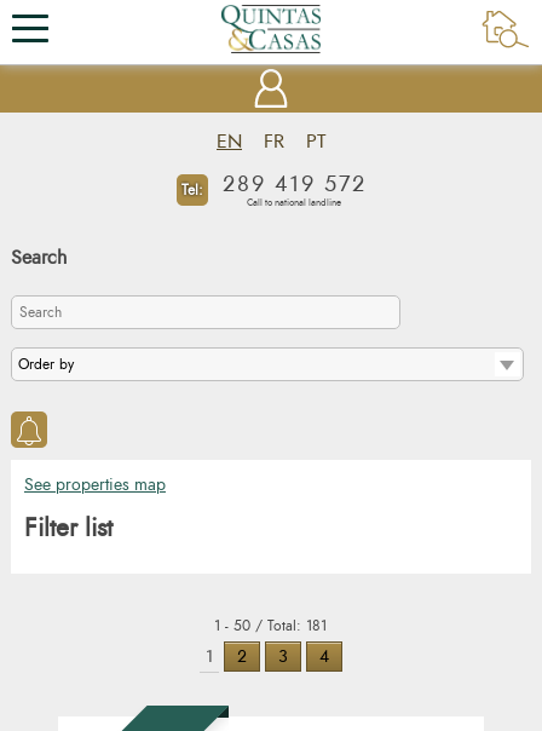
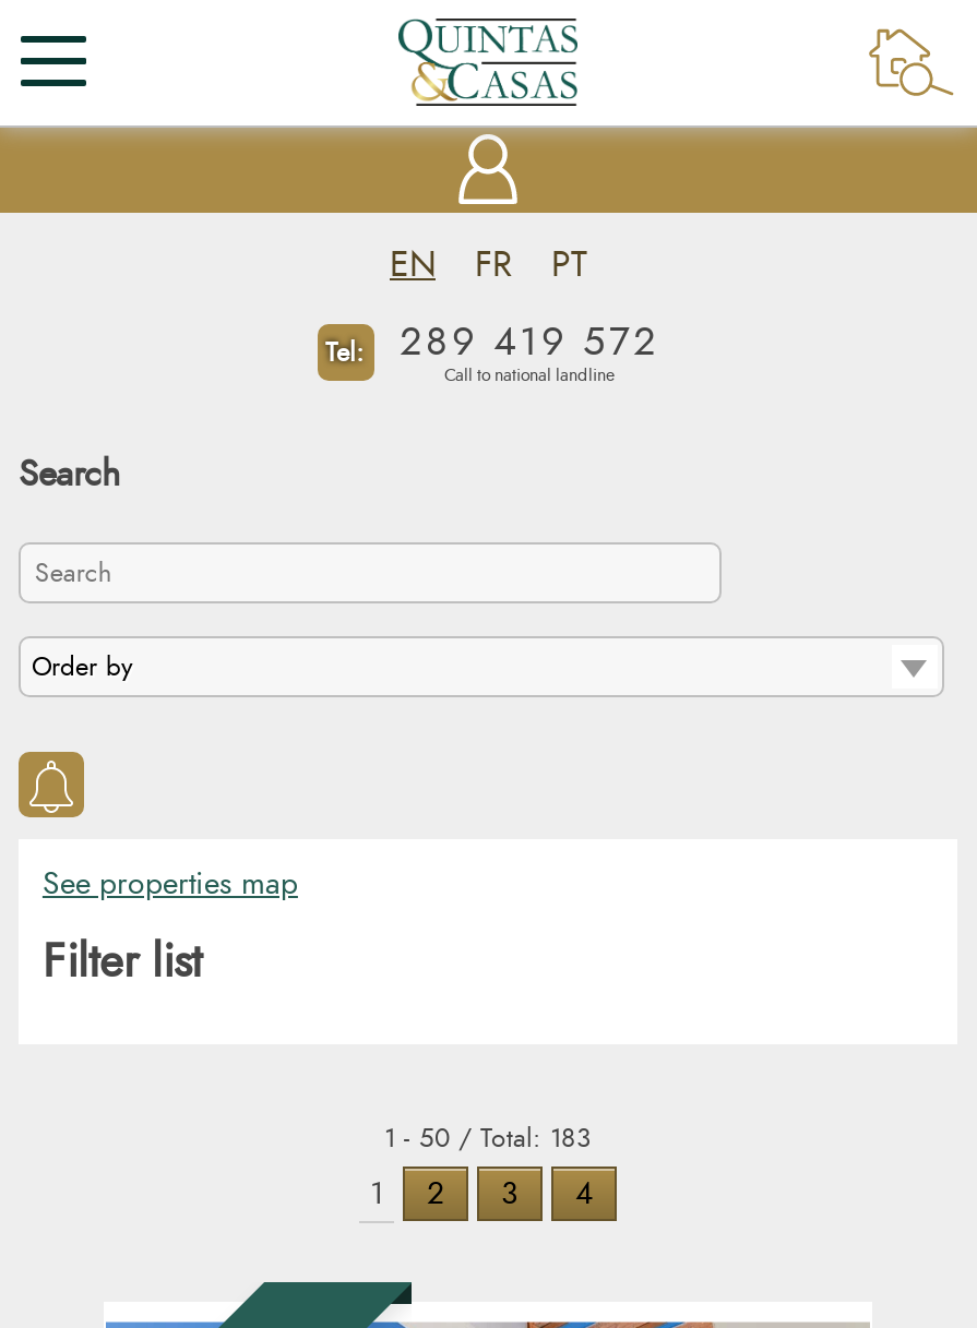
[215,616,327,635] 1 - 50 / Total: 181 -> [384,1120,592,1155] 1 - 50 / Total: 183

